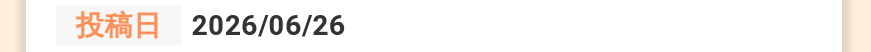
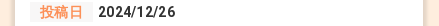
[76,9,346,41] 投稿日 2026/06/26 -> [40,4,175,20] 投稿日 2024/12/26

